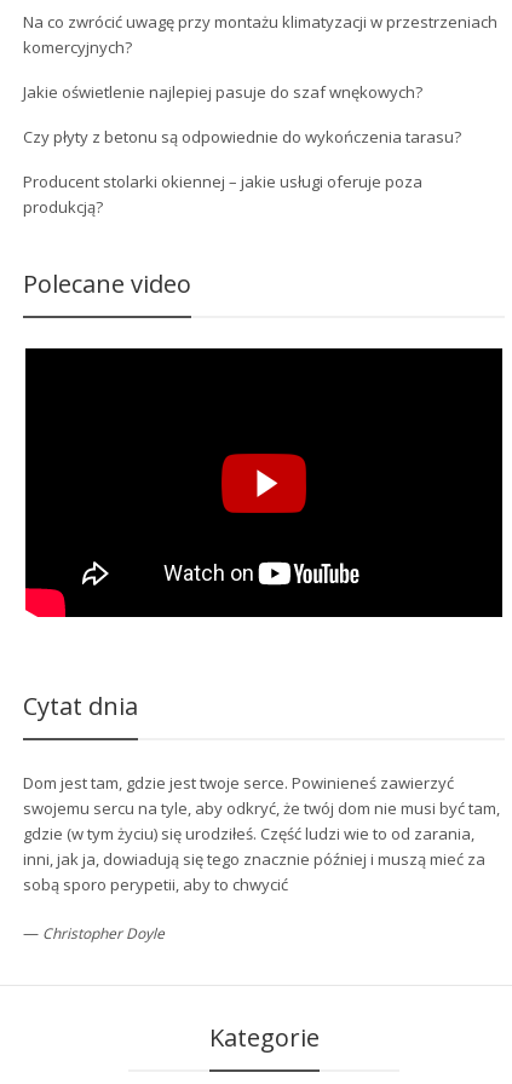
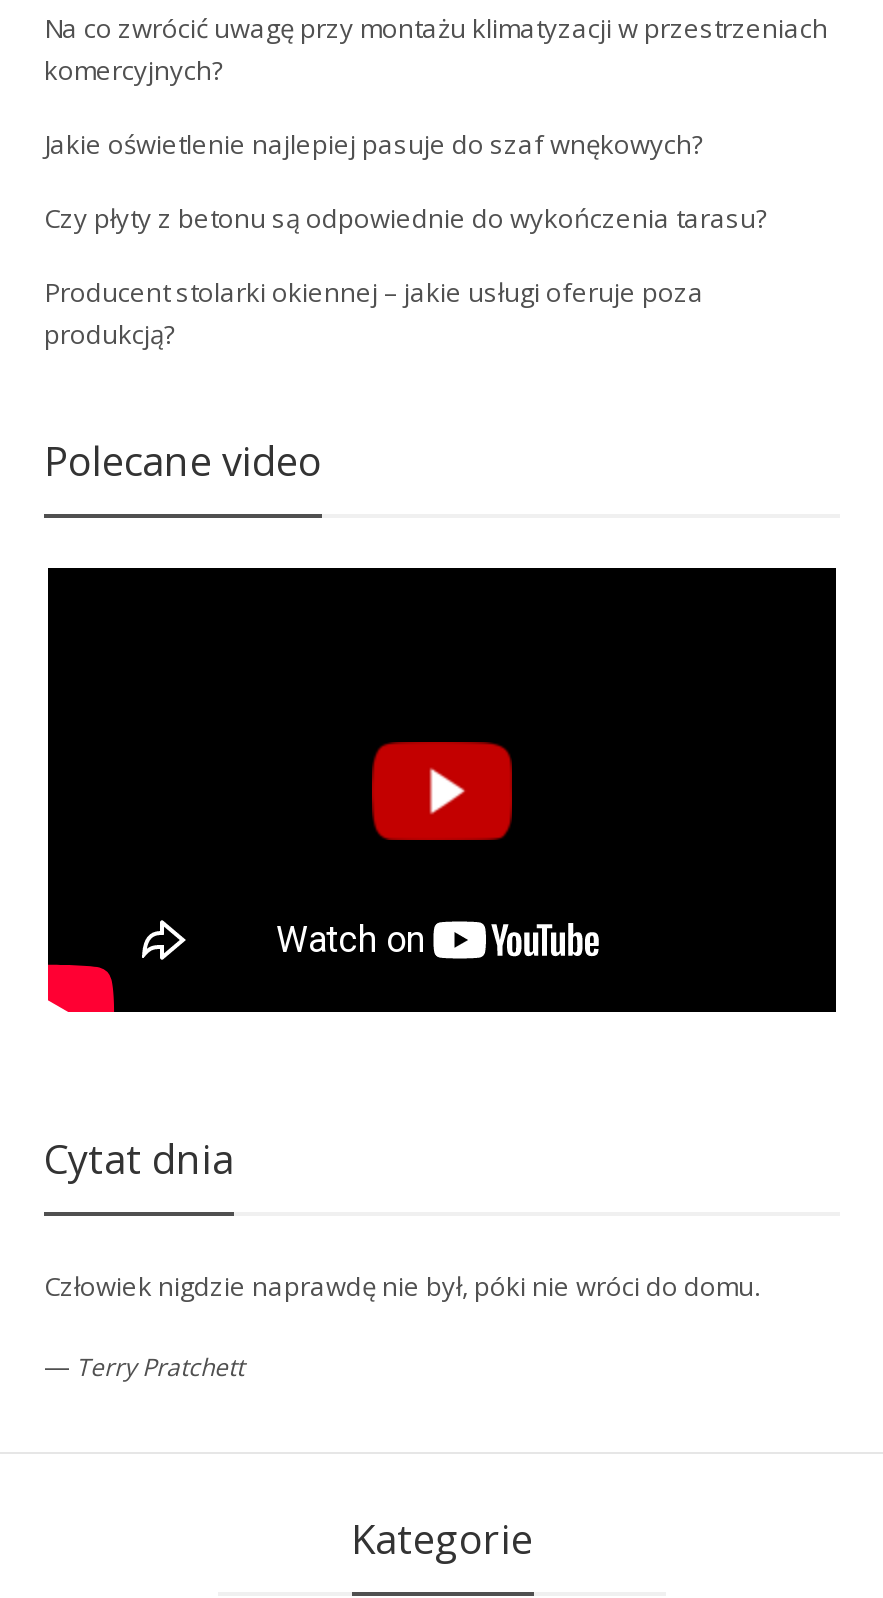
[23,772,500,895] Dom jest tam, gdzie jest twoje serce. Powinieneś zawierzyć | swojemu sercu na tyle, aby odkryć, że twój dom nie musi być tam, | gdzie (w tym życiu) się urodziłeś. Część ludzi wie to od zarania, | inni, jak ja, dowiadują się tego znacznie później i muszą mieć za | sobą sporo perypetii, aby to chwycić -> [44,1268,760,1304] Człowiek nigdzie naprawdę nie był, póki nie wróci do domu.
[23,922,165,944] — Christopher Doyle -> [44,1348,244,1384] — Terry Pratchett

